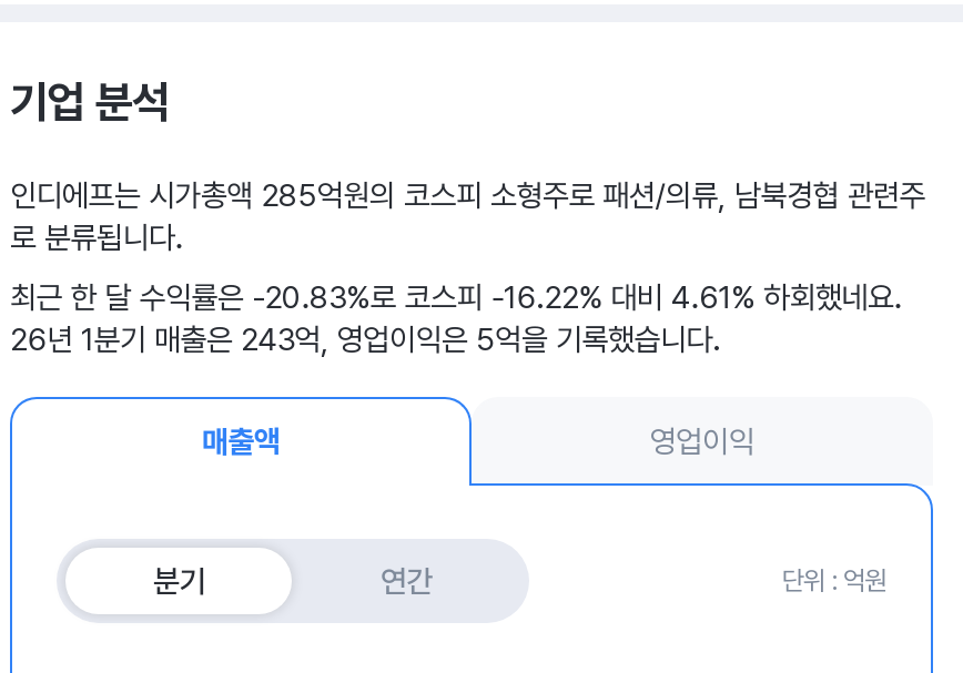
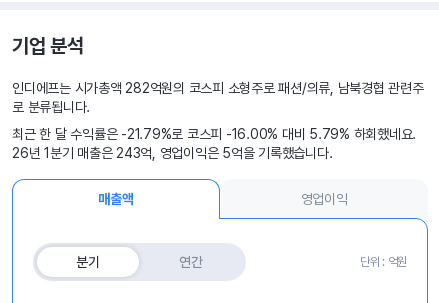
[10,177,925,213] 인디에프는 시가총액 285억원의 코스피 소형주로 패션/의류, 남북경협 관련주 -> [12,80,423,96] 인디에프는 시가총액 282억원의 코스피 소형주로 패션/의류, 남북경협 관련주
[10,279,902,315] 최근 한 달 수익률은 -20.83%로 코스피 -16.22% 대비 4.61% 하회했네요. -> [12,126,416,142] 최근 한 달 수익률은 -21.79%로 코스피 -16.00% 대비 5.79% 하회했네요.

